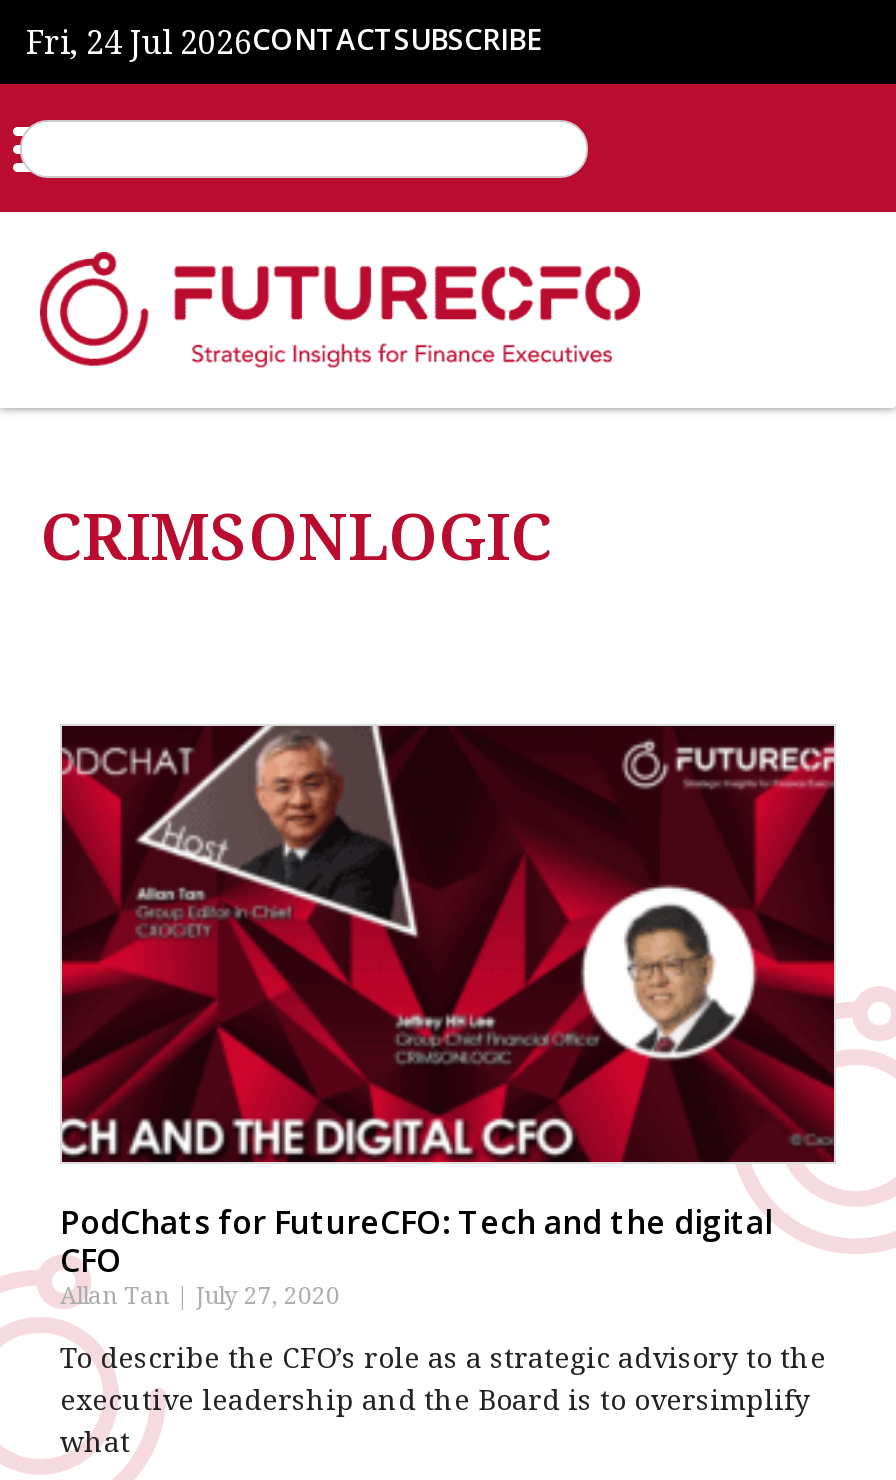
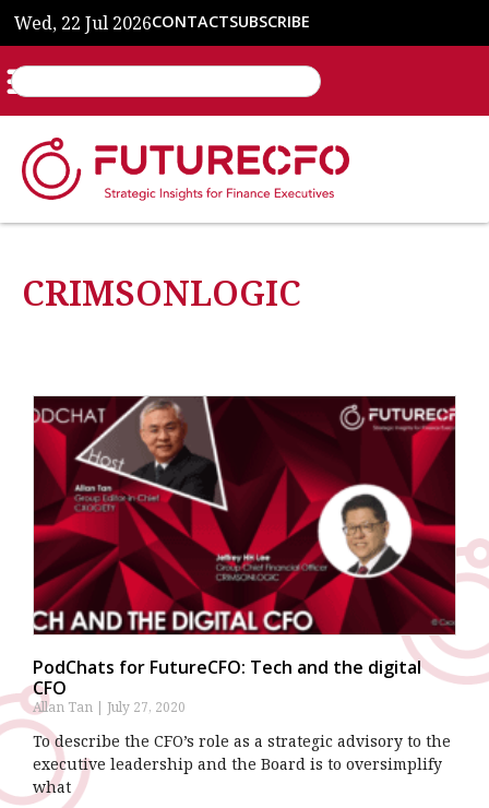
[26,20,542,64] Fri, 24 Jul 2026CONTACTSUBSCRIBE -> [14,11,310,35] Wed, 22 Jul 2026CONTACTSUBSCRIBE

